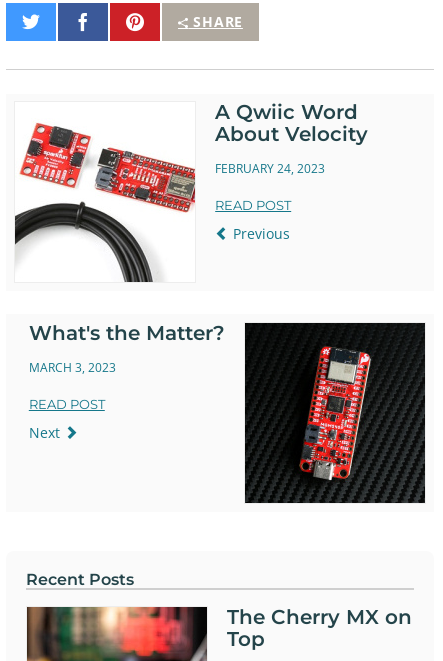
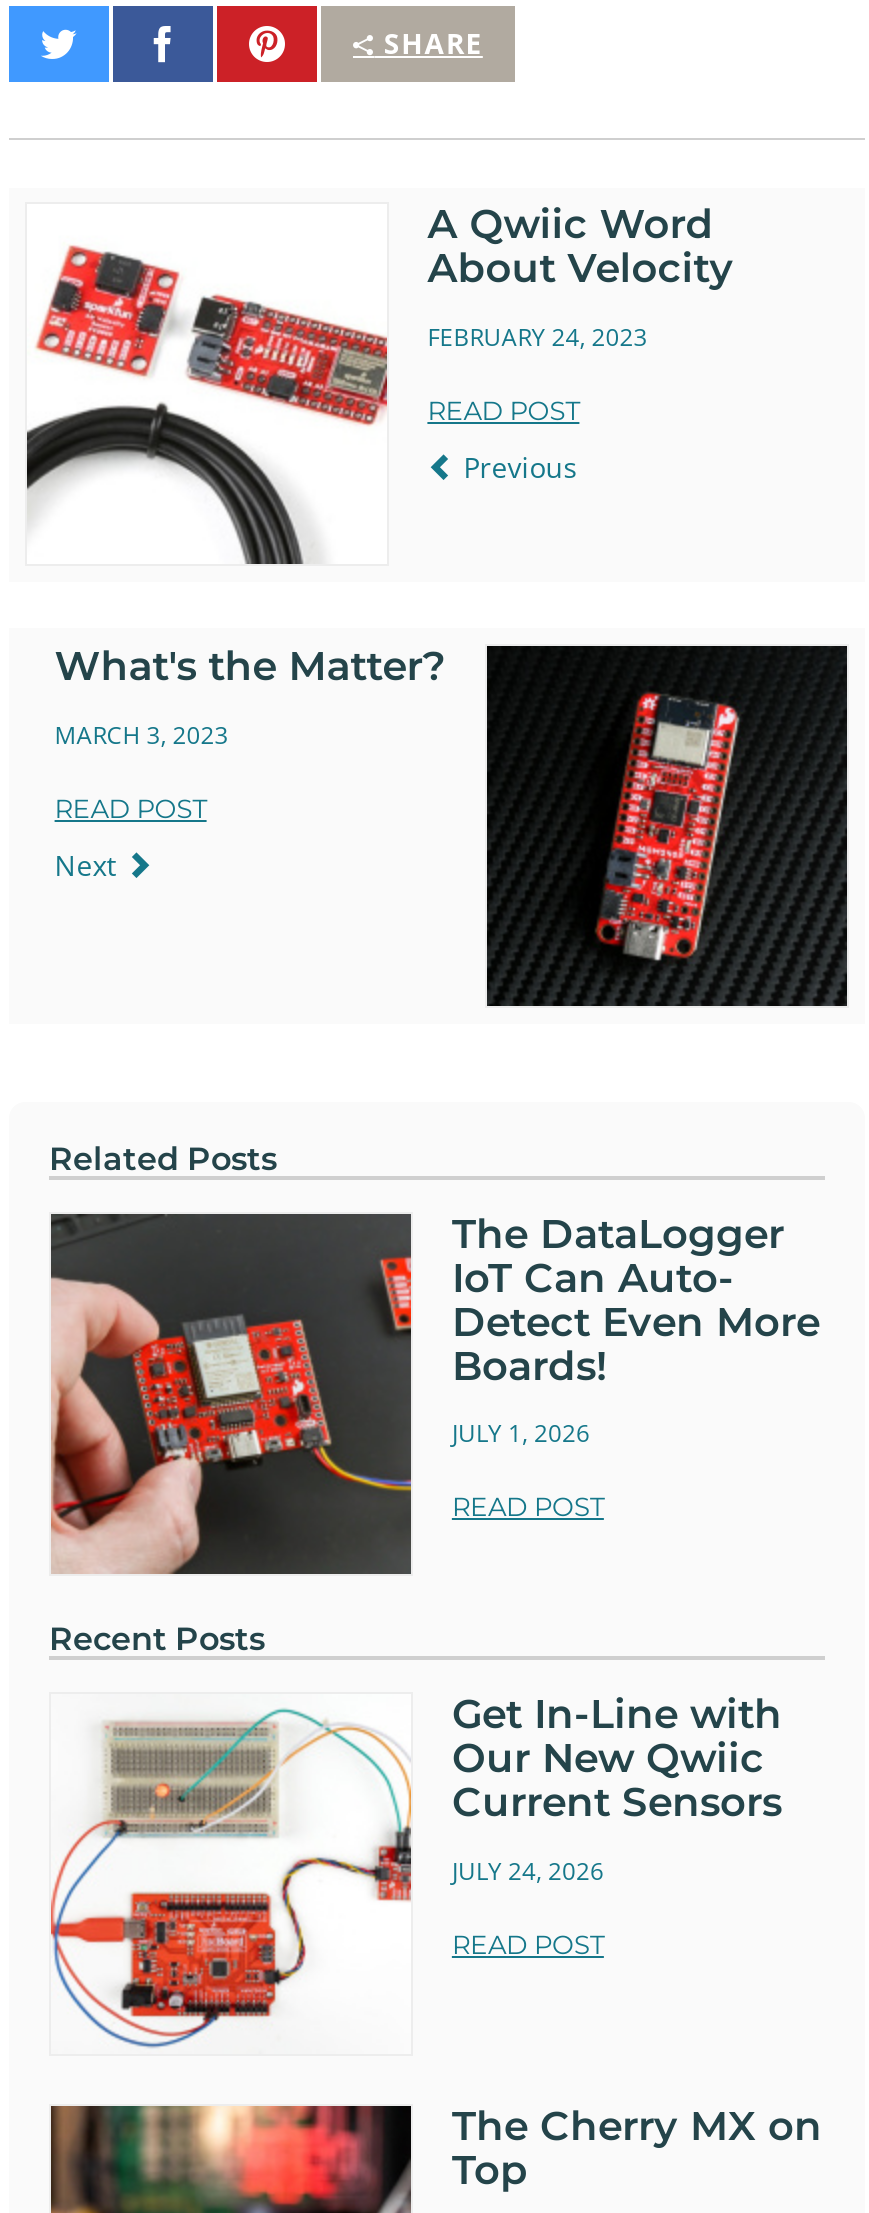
none -> [49,1140,820,1576] [image] | Related Posts | The DataLogger | IoT Can Auto- | Detect Even More | Boards! | JULY 1, 2026 | READ POST
none -> [51,1690,782,2046] [image] | Get In-Line with | Our New Qwiic | Current Sensors | JULY 24, 2026 | READ POST

